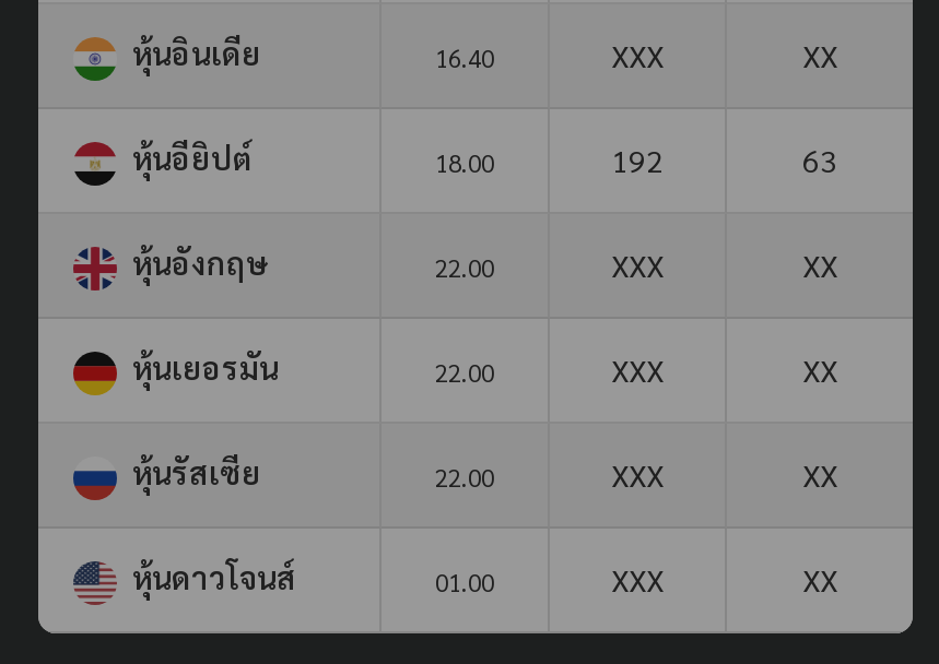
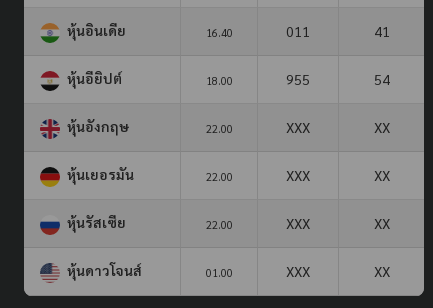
[611,35,837,74] XXX | XX -> [286,22,389,40] 011 | 41
[611,139,664,179] 192 -> [286,70,310,88] 955
[802,139,837,179] 63 -> [373,70,389,88] 54

